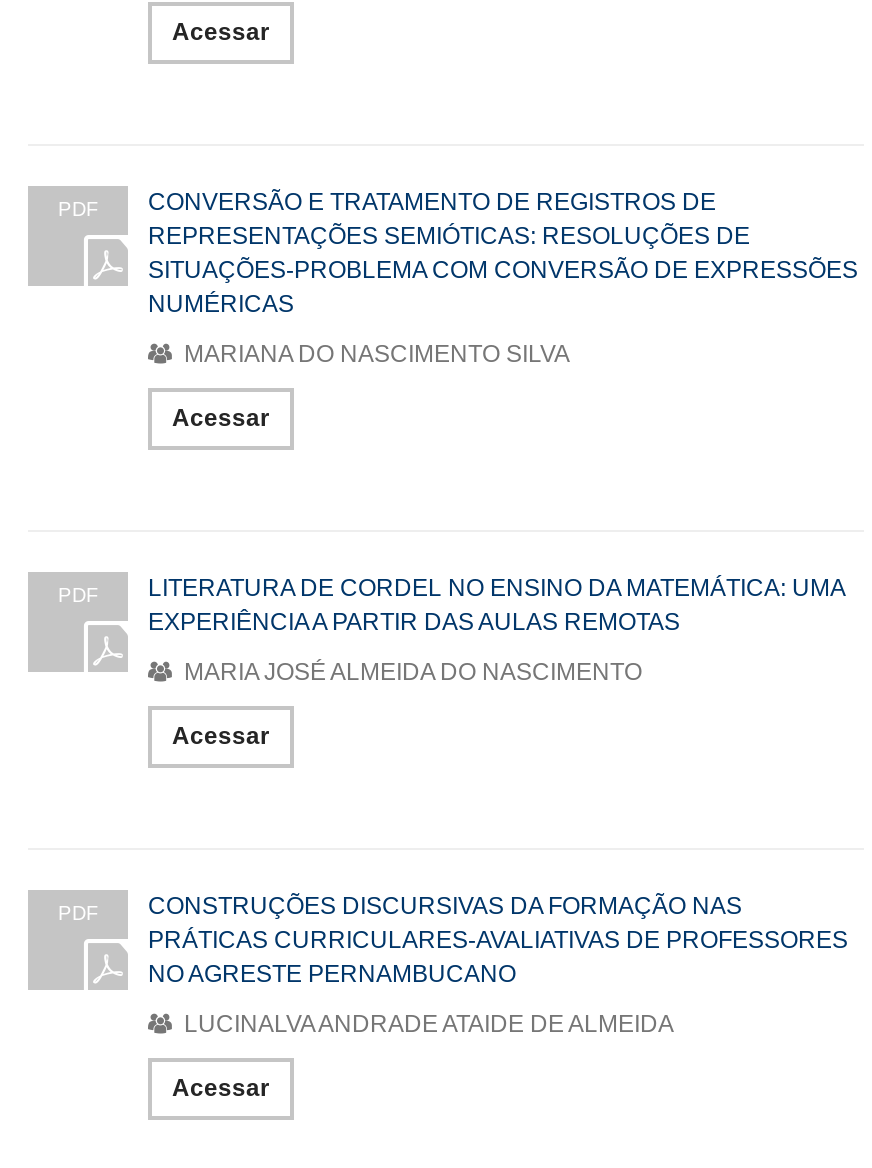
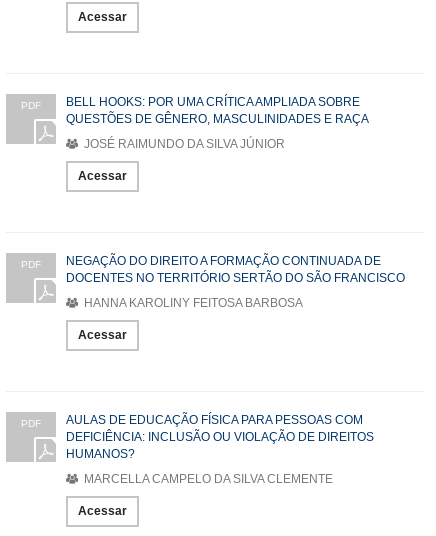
[148,188,858,318] CONVERSÃO E TRATAMENTO DE REGISTROS DE | REPRESENTAÇÕES SEMIÓTICAS: RESOLUÇÕES DE | SITUAÇÕES-PROBLEMA COM CONVERSÃO DE EXPRESSÕES | NUMÉRICAS -> [66,95,369,126] BELL HOOKS: POR UMA CRÍTICA AMPLIADA SOBRE | QUESTÕES DE GÊNERO, MASCULINIDADES E RAÇA
[178,340,570,368] MARIANA DO NASCIMENTO SILVA -> [81,137,285,151] JOSÉ RAIMUNDO DA SILVA JÚNIOR
[148,574,844,636] LITERATURA DE CORDEL NO ENSINO DA MATEMÁTICA: UMA | EXPERIÊNCIA A PARTIR DAS AULAS REMOTAS -> [66,254,405,285] NEGAÇÃO DO DIREITO A FORMAÇÃO CONTINUADA DE | DOCENTES NO TERRITÓRIO SERTÃO DO SÃO FRANCISCO
[178,658,642,686] MARIA JOSÉ ALMEIDA DO NASCIMENTO -> [81,296,303,310] HANNA KAROLINY FEITOSA BARBOSA
[148,892,848,988] CONSTRUÇÕES DISCURSIVAS DA FORMAÇÃO NAS | PRÁTICAS CURRICULARES-AVALIATIVAS DE PROFESSORES | NO AGRESTE PERNAMBUCANO -> [66,413,374,461] AULAS DE EDUCAÇÃO FÍSICA PARA PESSOAS COM | DEFICIÊNCIA: INCLUSÃO OU VIOLAÇÃO DE DIREITOS | HUMANOS?
[178,1010,674,1038] LUCINALVA ANDRADE ATAIDE DE ALMEIDA -> [81,472,333,486] MARCELLA CAMPELO DA SILVA CLEMENTE

